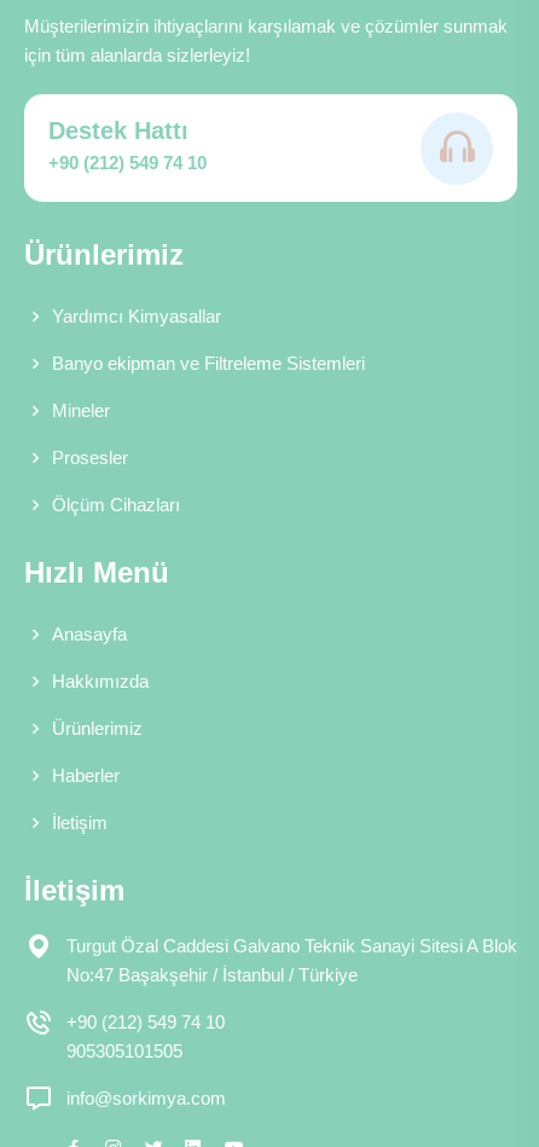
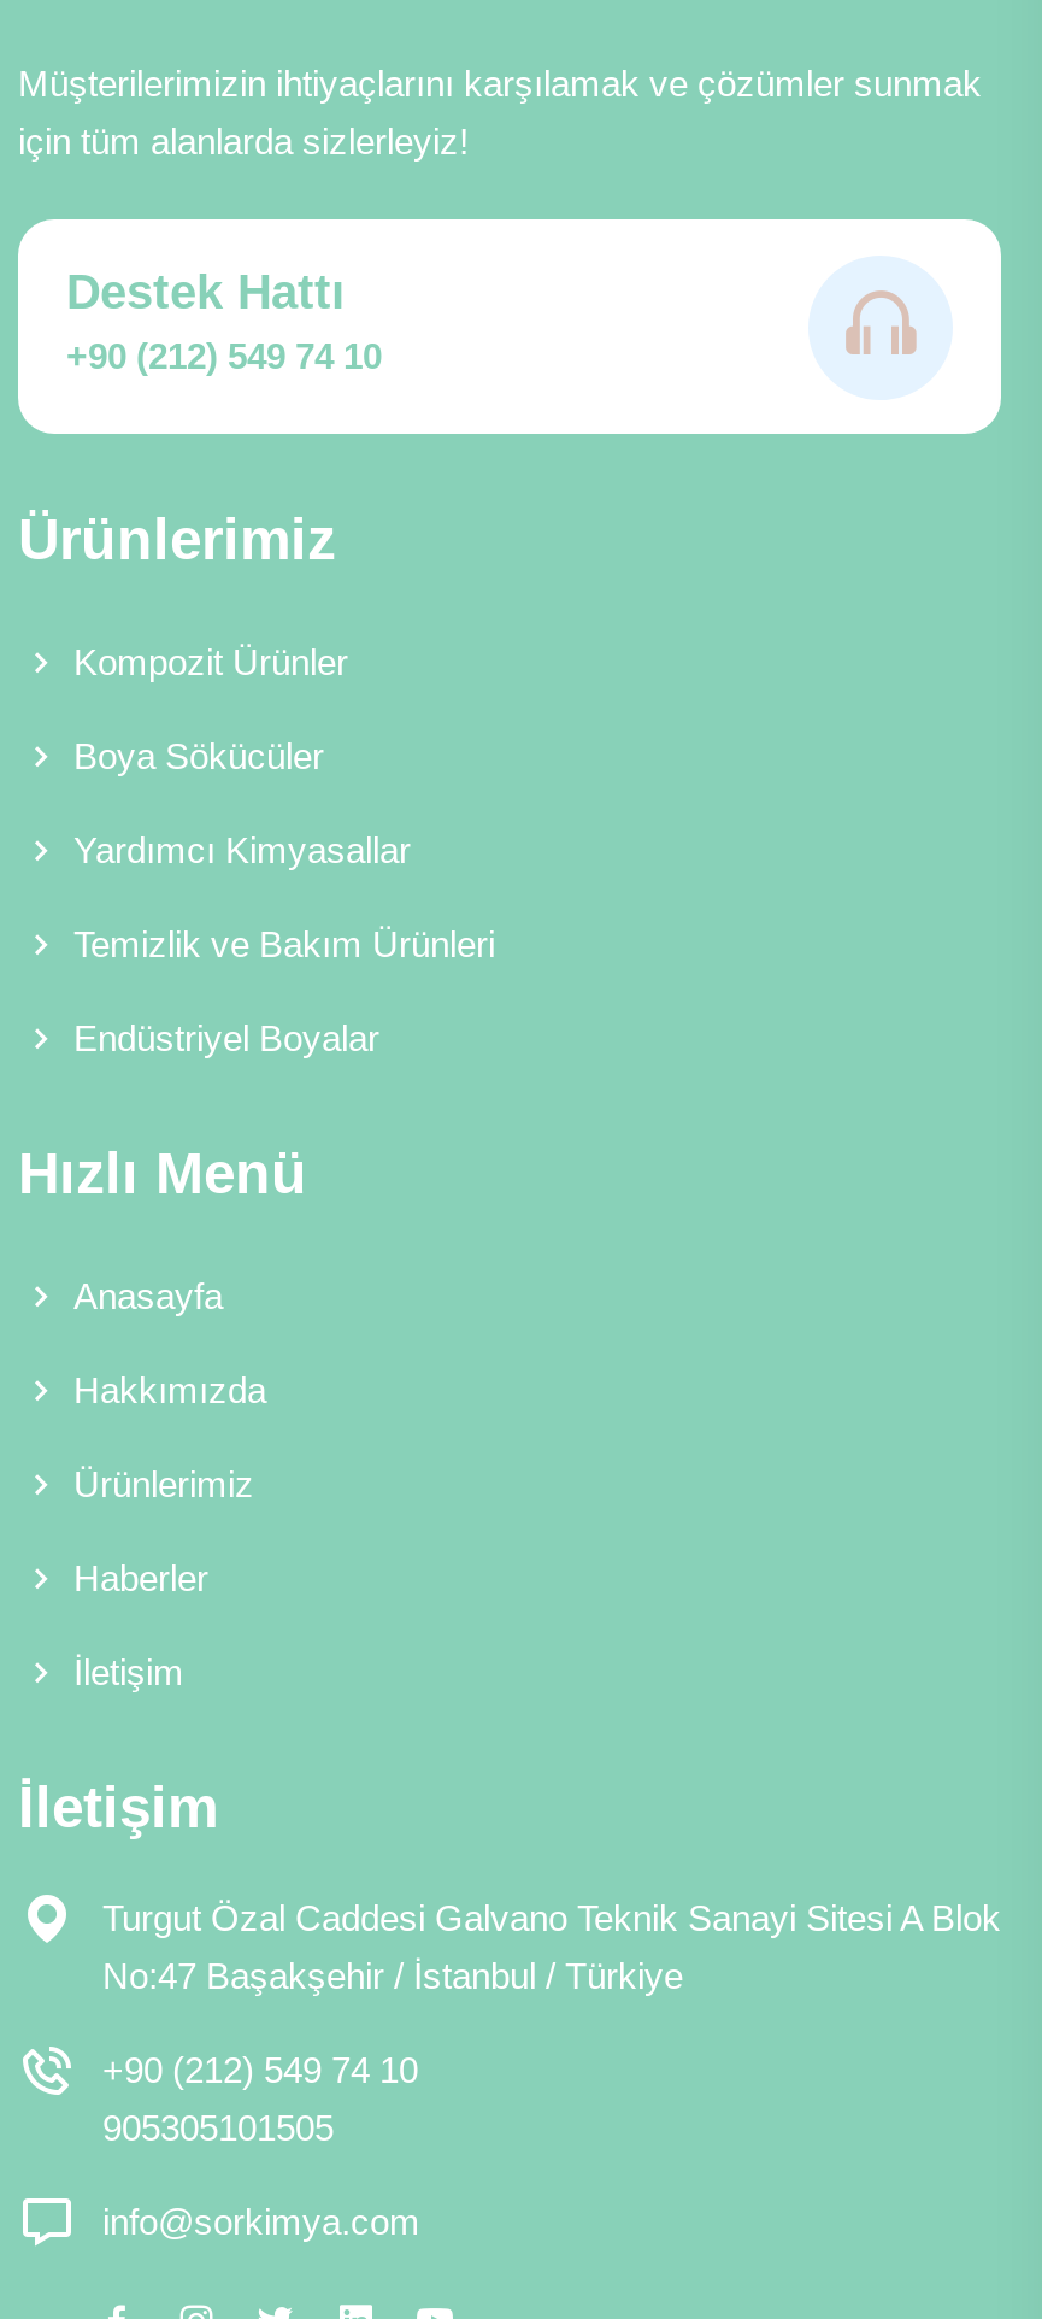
none -> [73,642,348,777] Kompozit Ürünler | Boya Sökücüler
moved [52,306,221,327] -> [73,830,411,871]: Yardımcı Kimyasallar
[52,353,365,515] Banyo ekipman ve Filtreleme Sistemleri | Mineler | Prosesler | Ölçüm Cihazları -> [73,924,495,1059] Temizlik ve Bakım Ürünleri | Endüstriyel Boyalar

